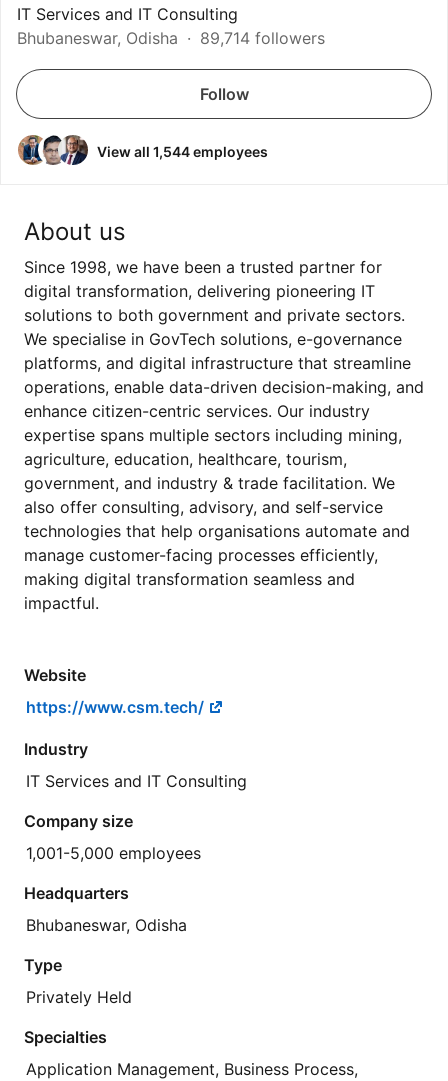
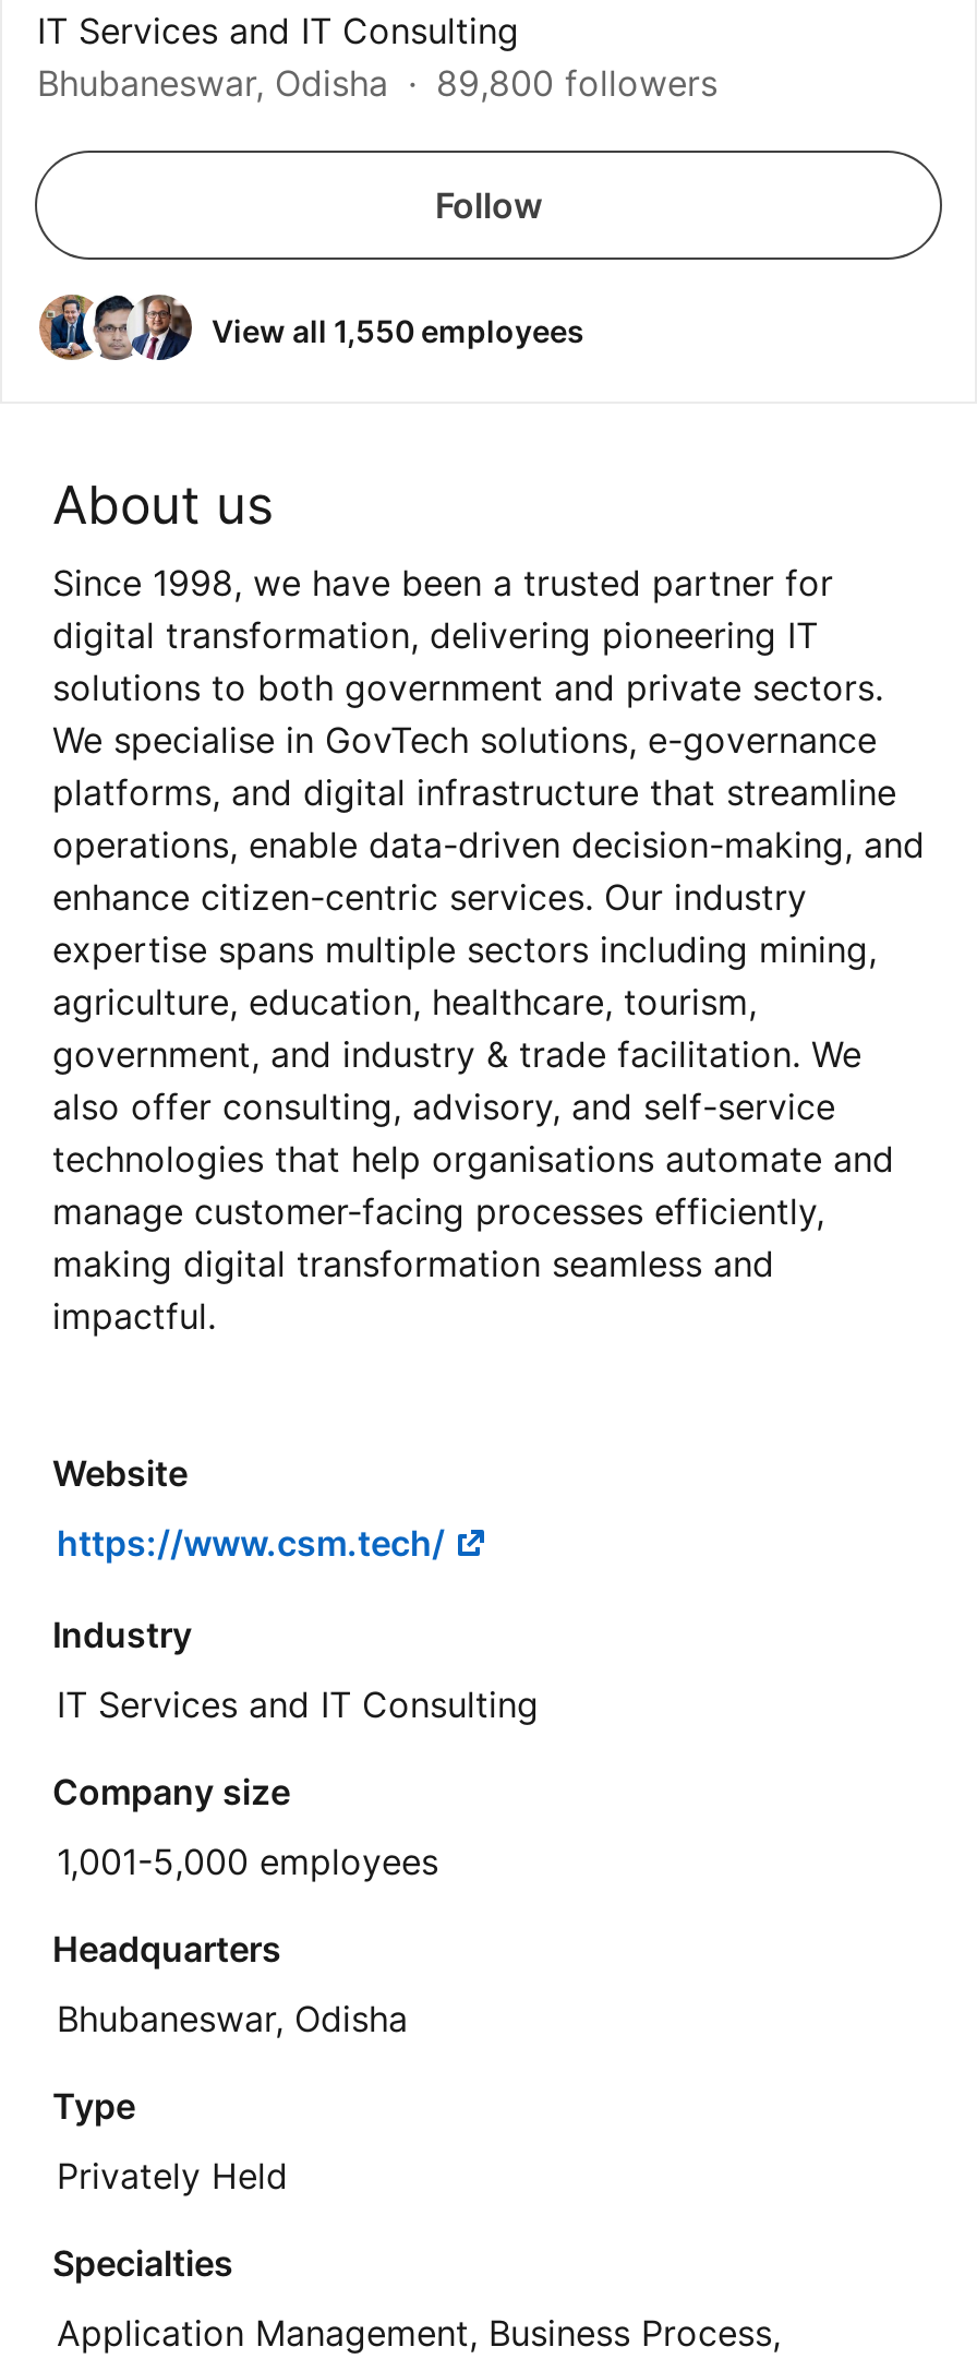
[17,28,325,48] Bhubaneswar, Odisha 89,714 followers -> [37,61,717,105] Bhubaneswar, Odisha 89,800 followers
[97,142,268,159] View all 1,544 employees -> [212,311,584,348] View all 1,550 employees

